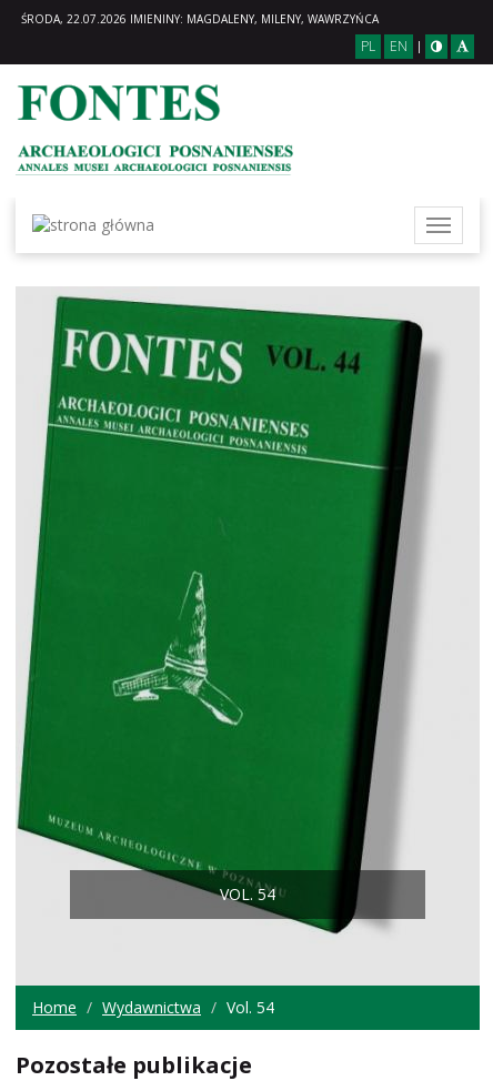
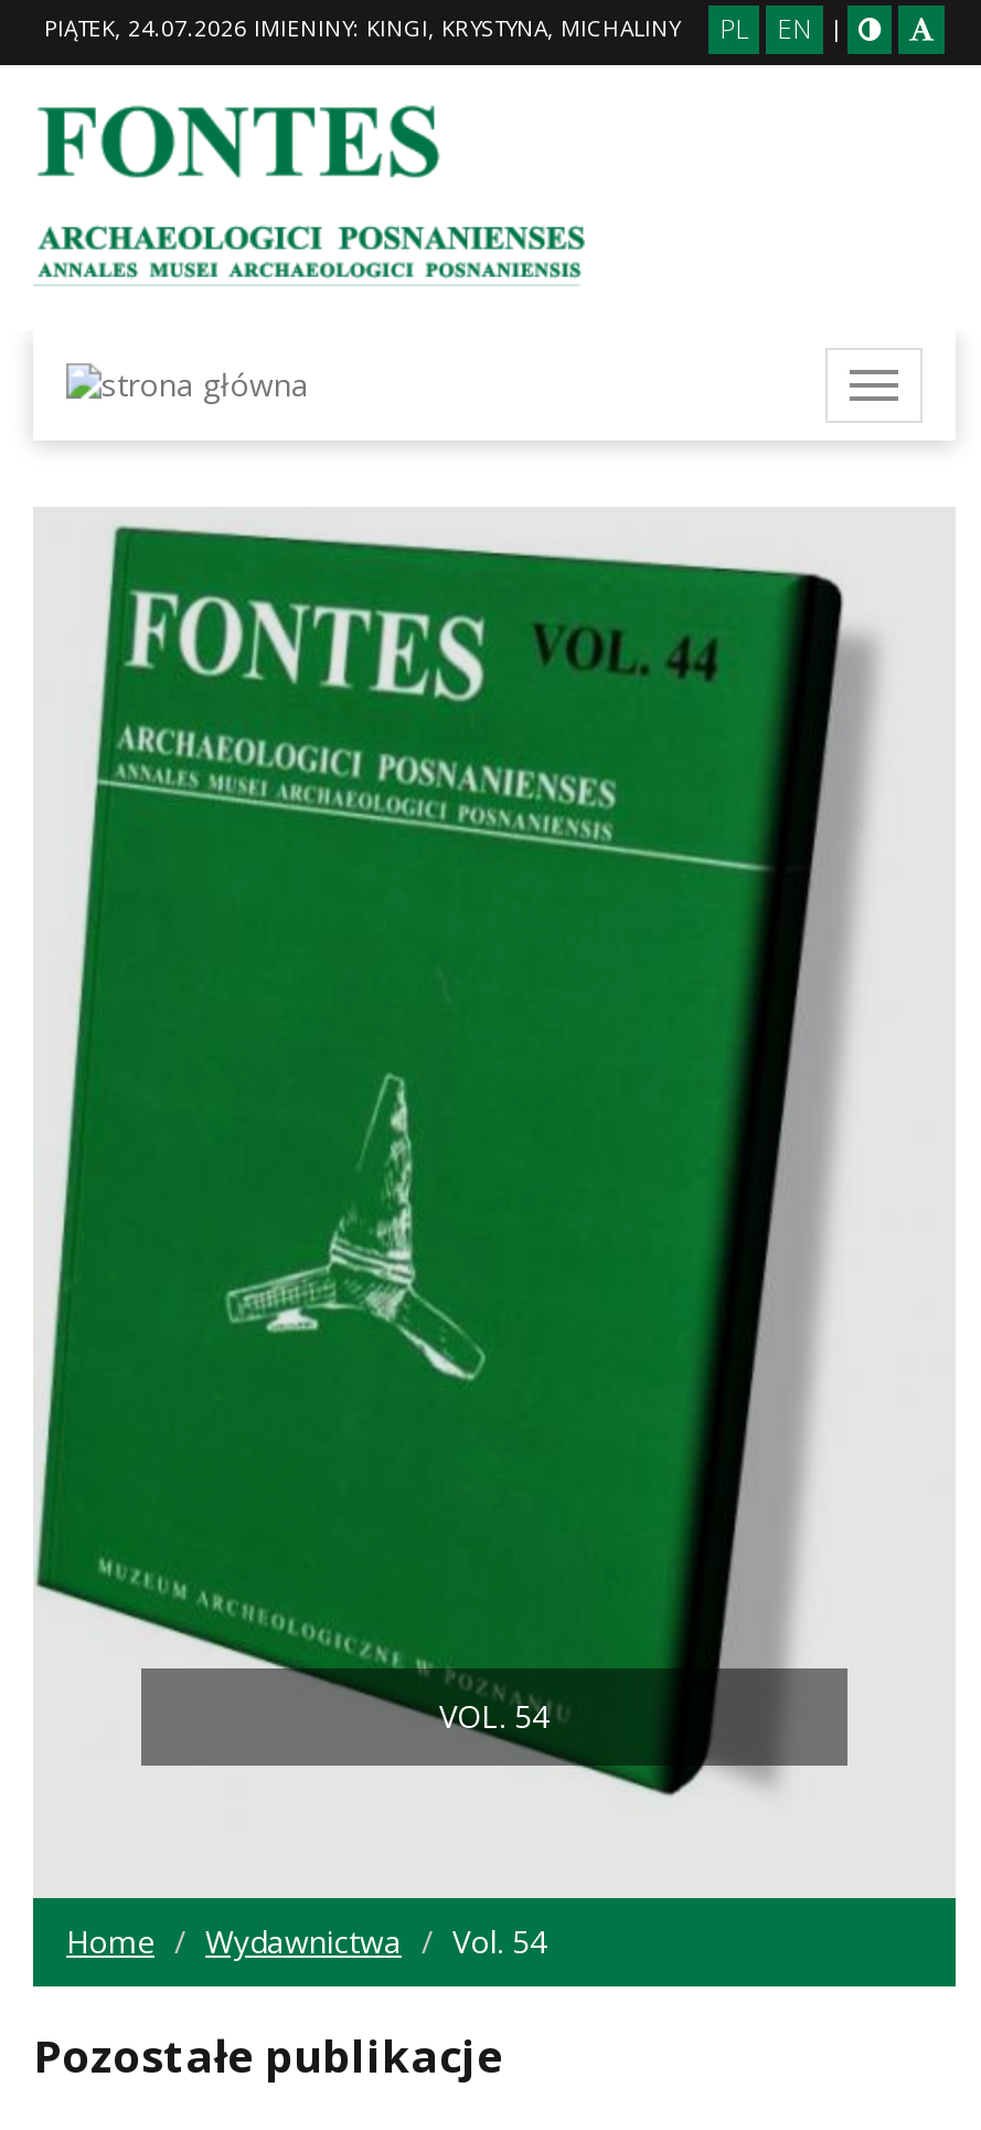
[21,11,379,27] ŚRODA, 22.07.2026 IMIENINY: MAGDALENY, MILENY, WAWRZYŃCA -> [44,12,680,43] PIĄTEK, 24.07.2026 IMIENINY: KINGI, KRYSTYNA, MICHALINY

